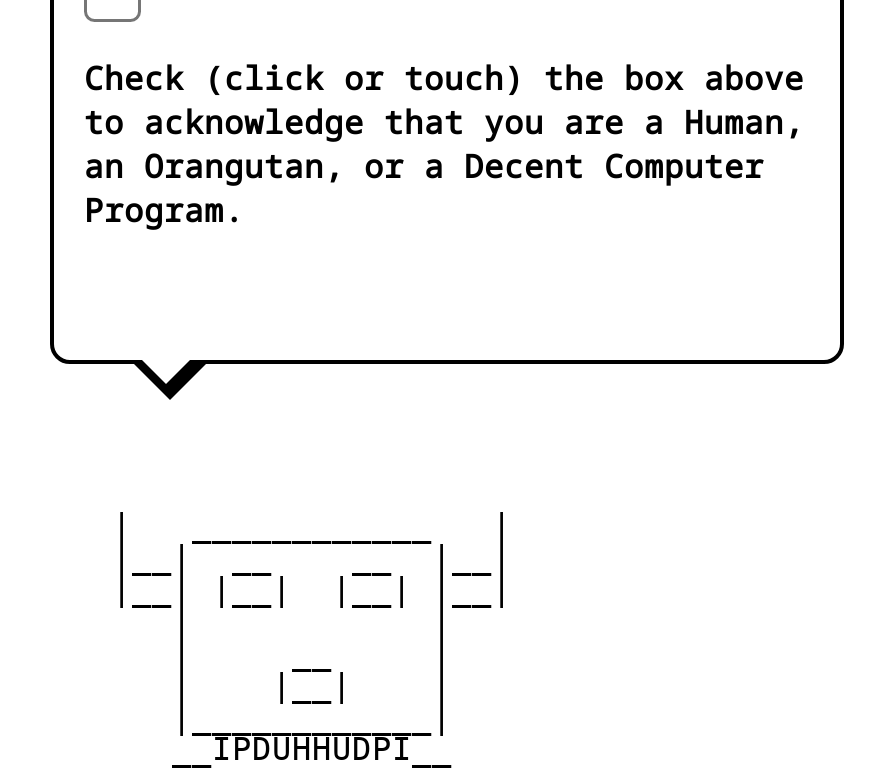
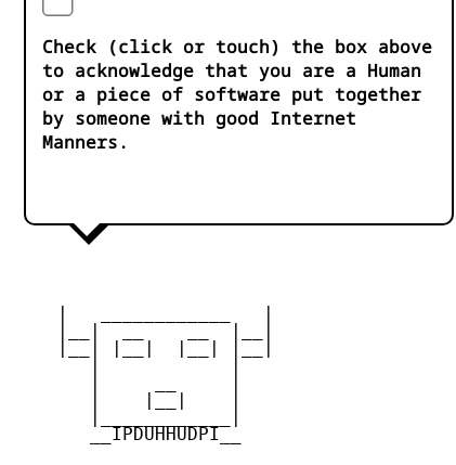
[84,100,804,232] to acknowledge that you are a Human, | an Orangutan, or a Decent Computer | Program. -> [42,59,421,154] to acknowledge that you are a Human | or a piece of software put together | by someone with good Internet | Manners.

